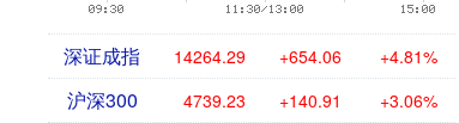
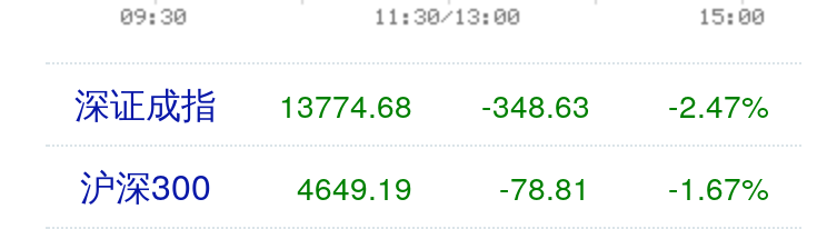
[174,45,246,69] 14264.29 -> [279,83,412,128] 13774.68
[279,45,342,69] +654.06 -> [481,83,590,128] -348.63
[380,45,437,69] +4.81% -> [668,83,768,128] -2.47%
[183,89,246,113] 4739.23 -> [297,165,412,210] 4649.19
[279,89,342,113] +140.91 -> [499,165,590,210] -78.81
[380,89,437,113] +3.06% -> [668,165,768,210] -1.67%

